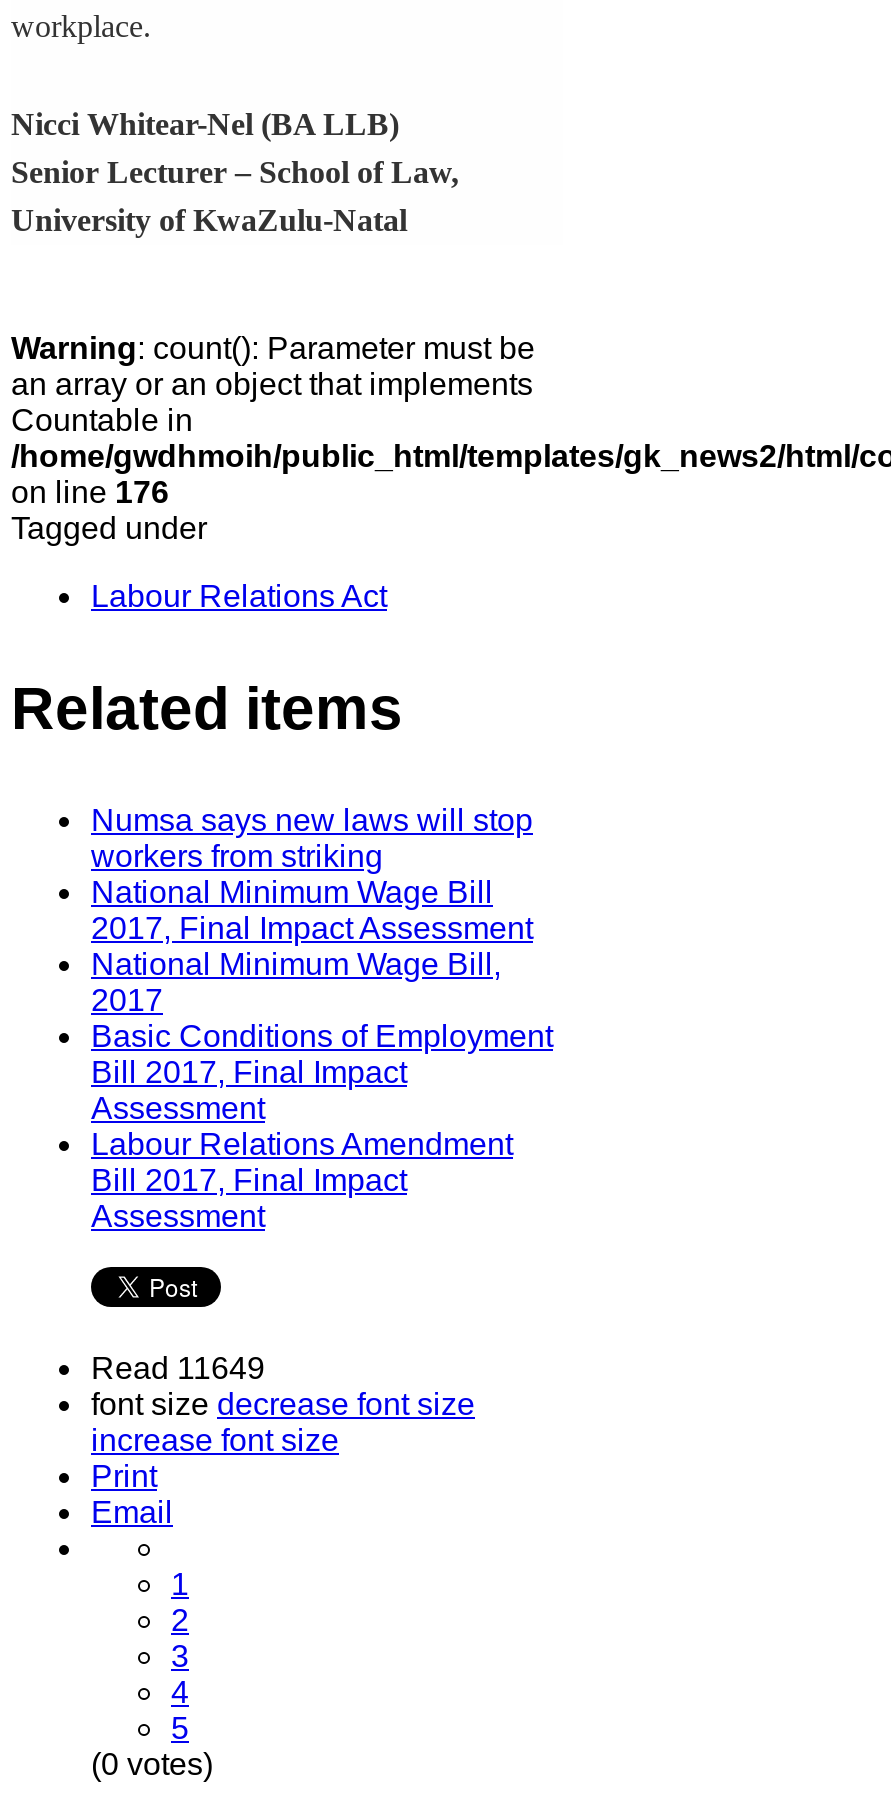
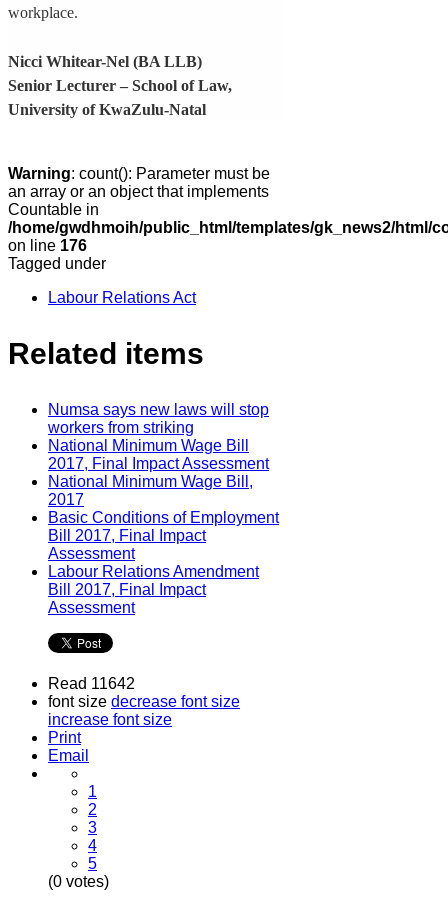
[91,1351,265,1385] Read 11649 -> [48,675,135,692] Read 11642

